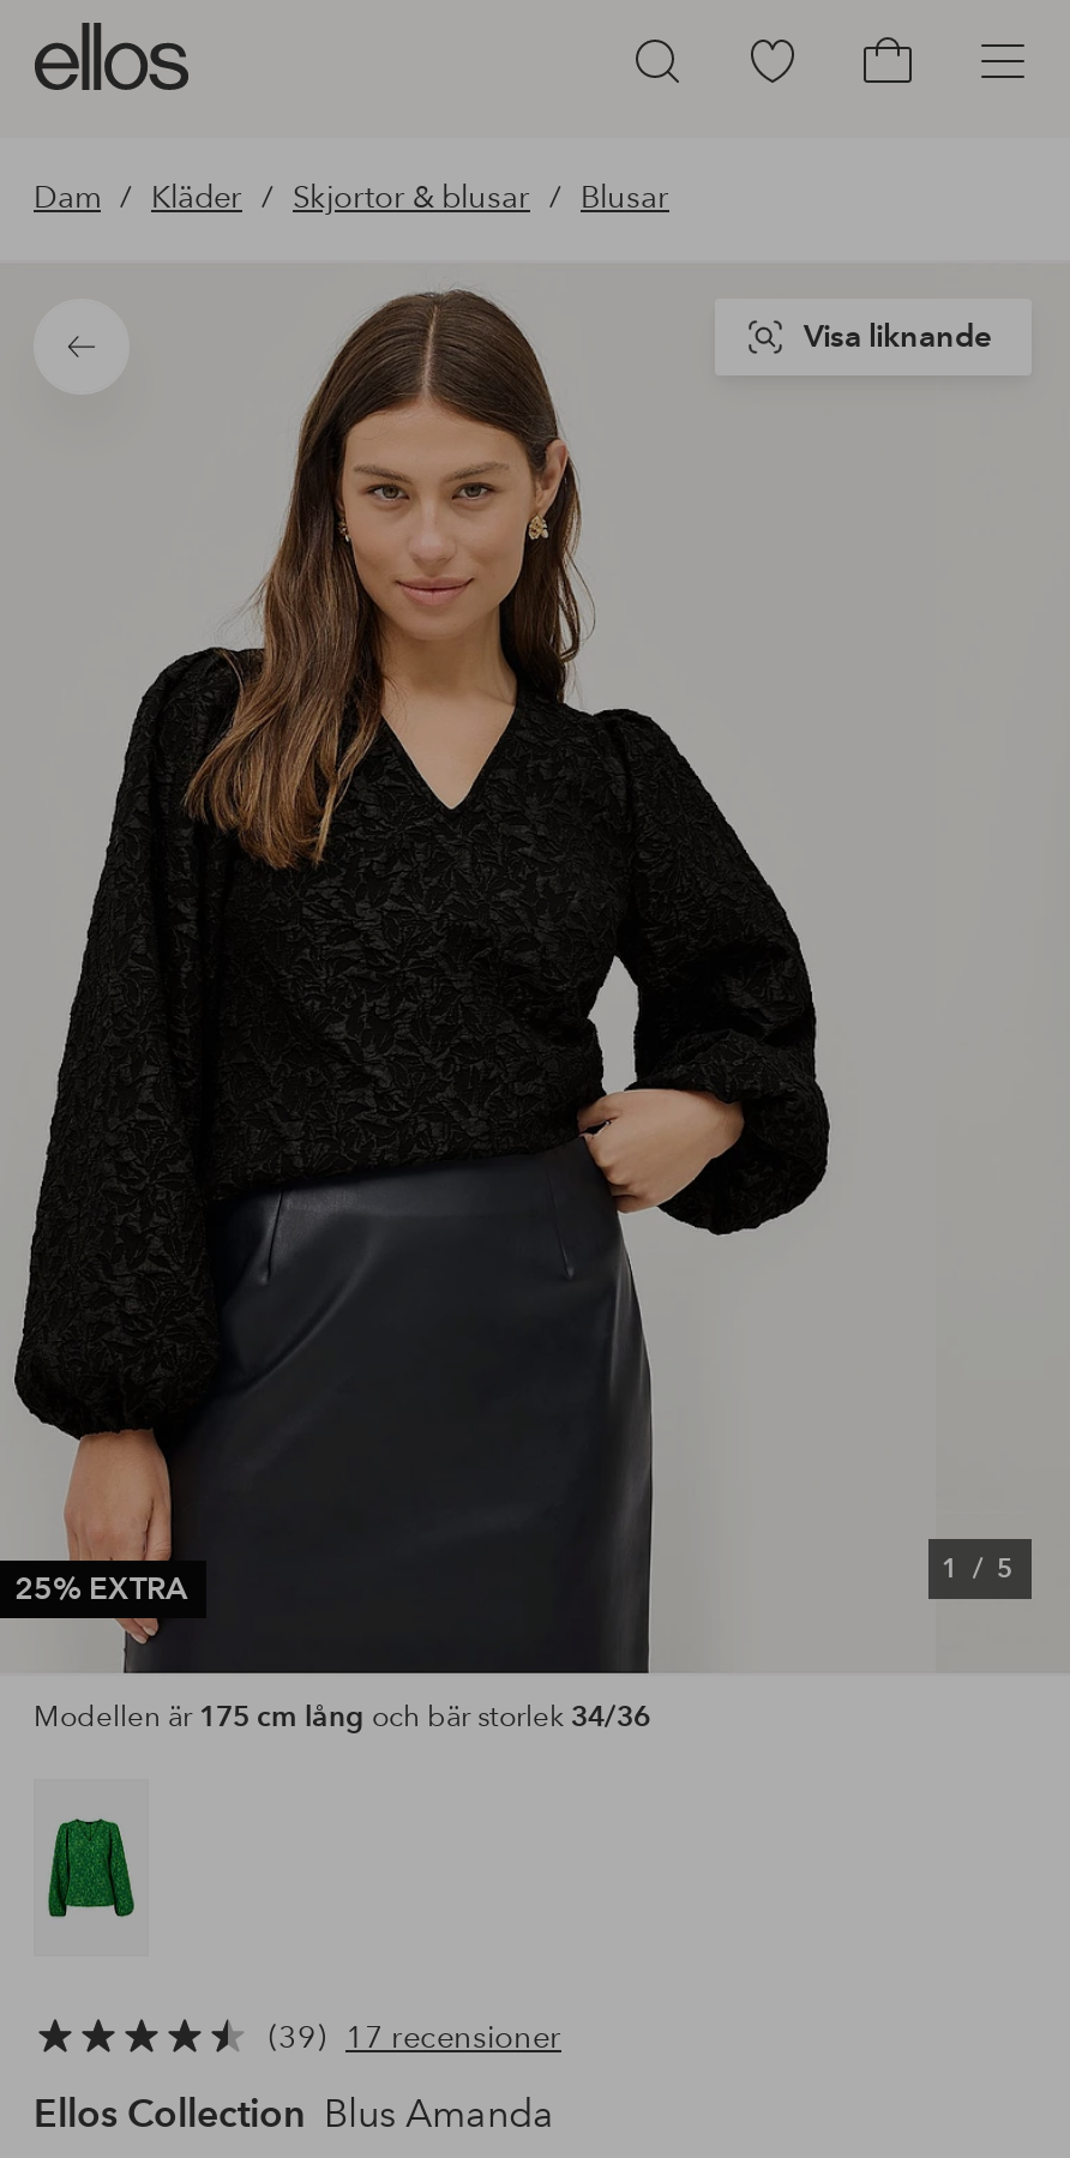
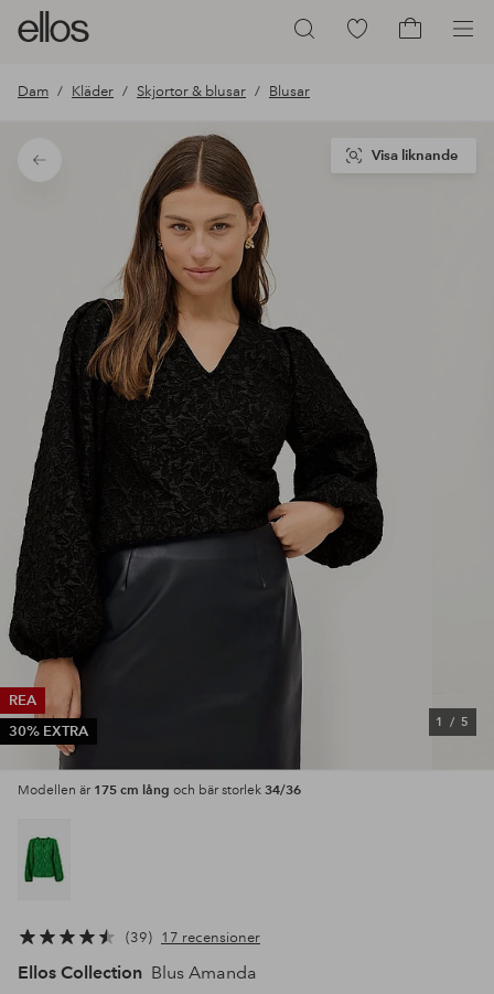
[14,1570,187,1609] 25% EXTRA -> [9,692,88,740] REA | 30% EXTRA

